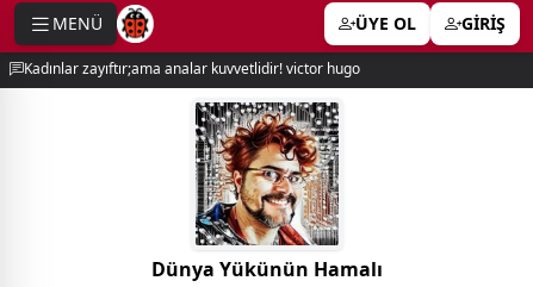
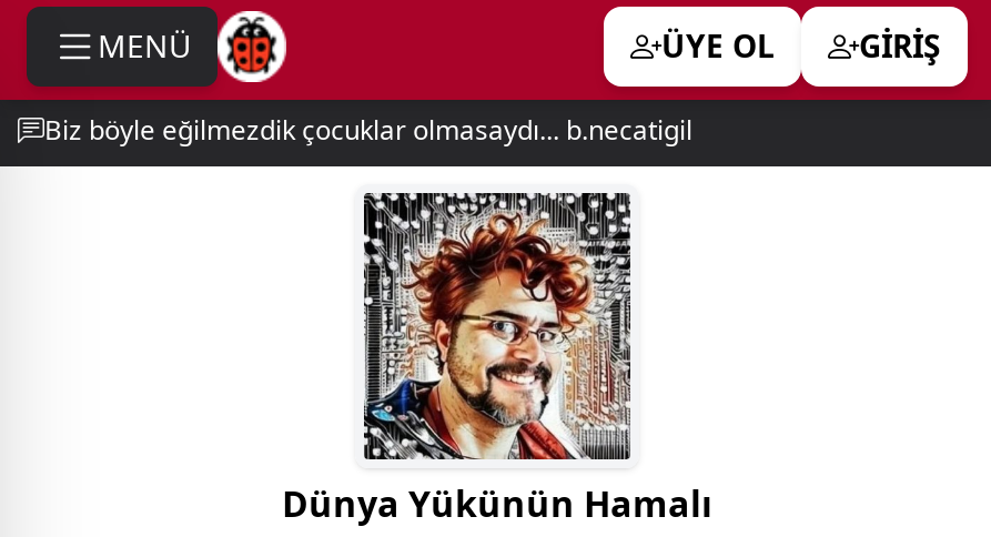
[24,58,360,79] Kadınlar zayıftır;ama analar kuvvetlidir! victor hugo -> [44,111,692,149] Biz böyle eğilmezdik çocuklar olmasaydı... b.necatigil

